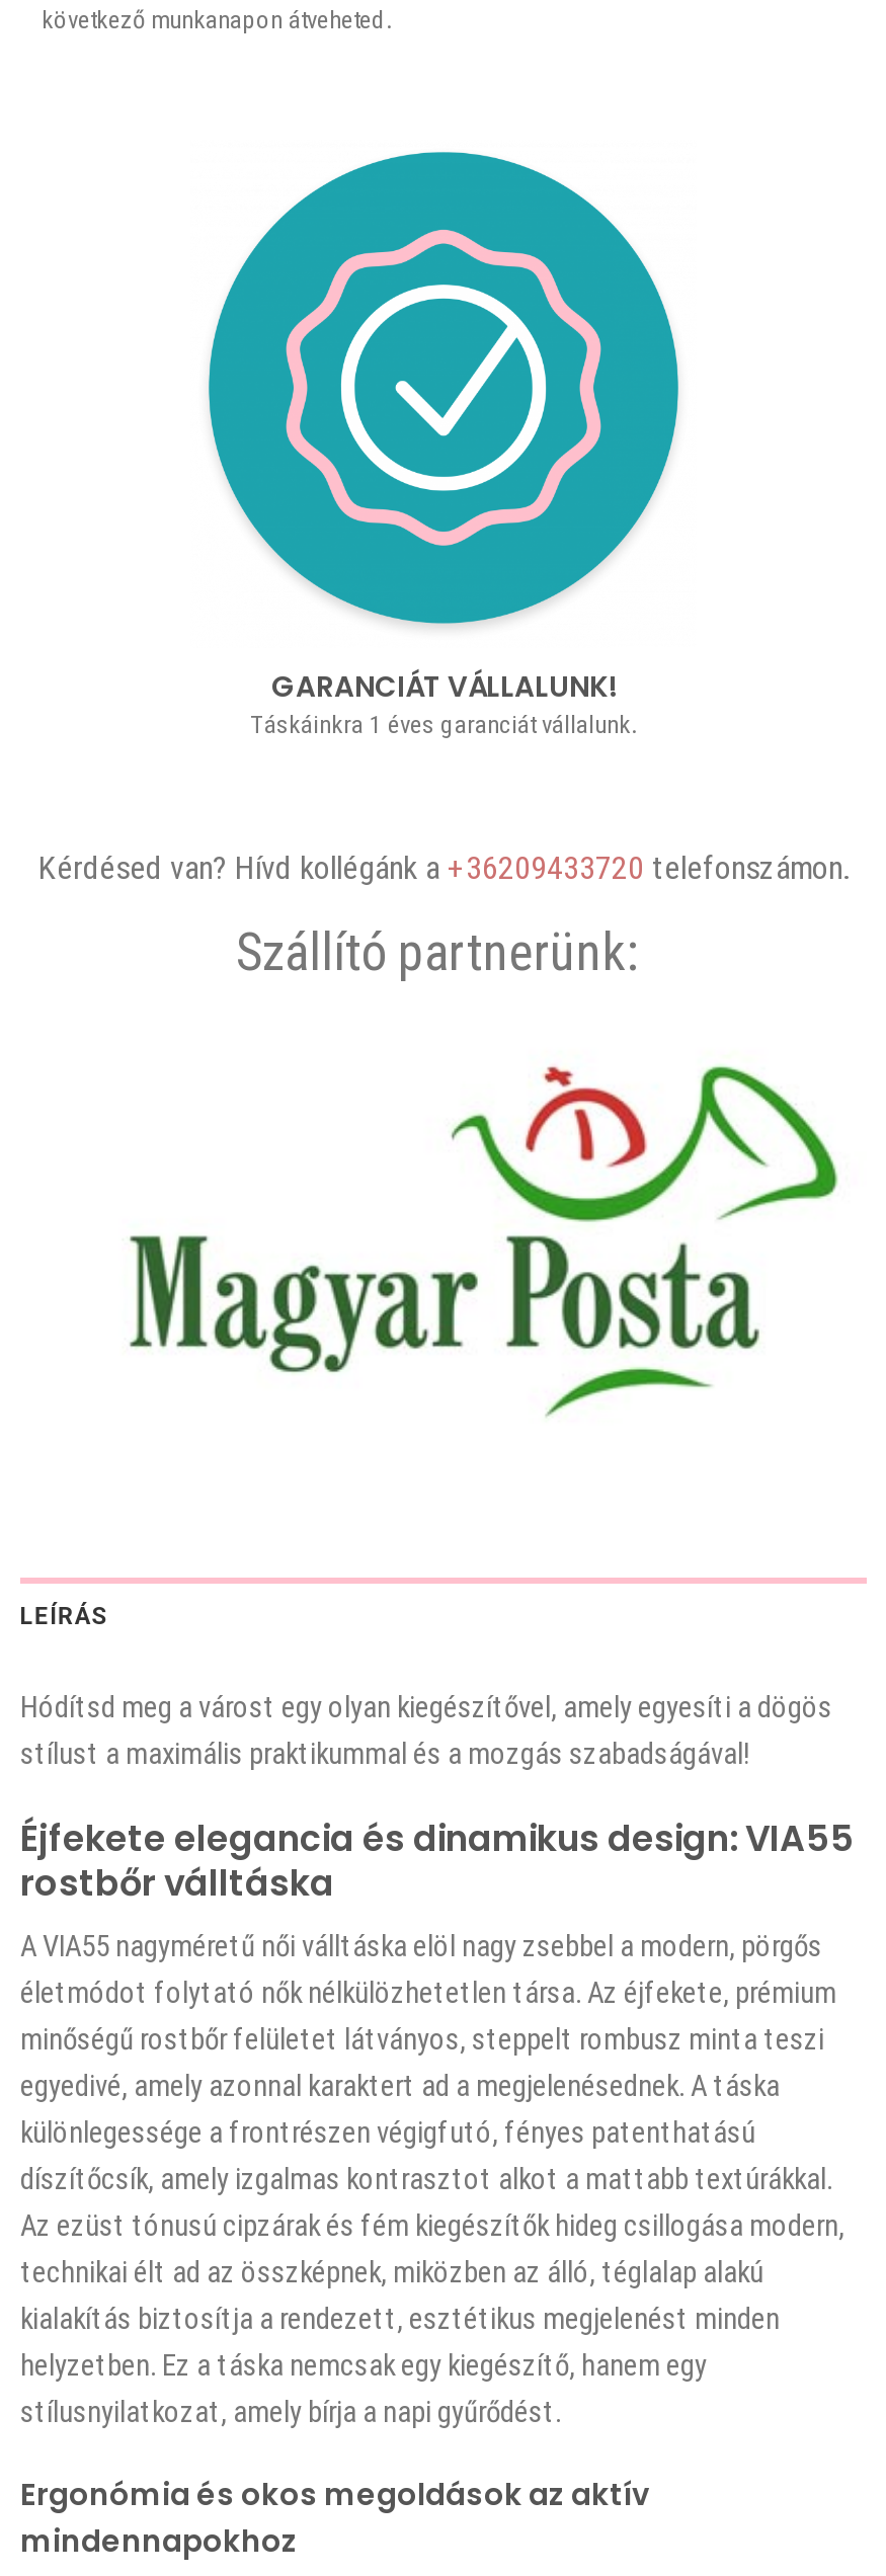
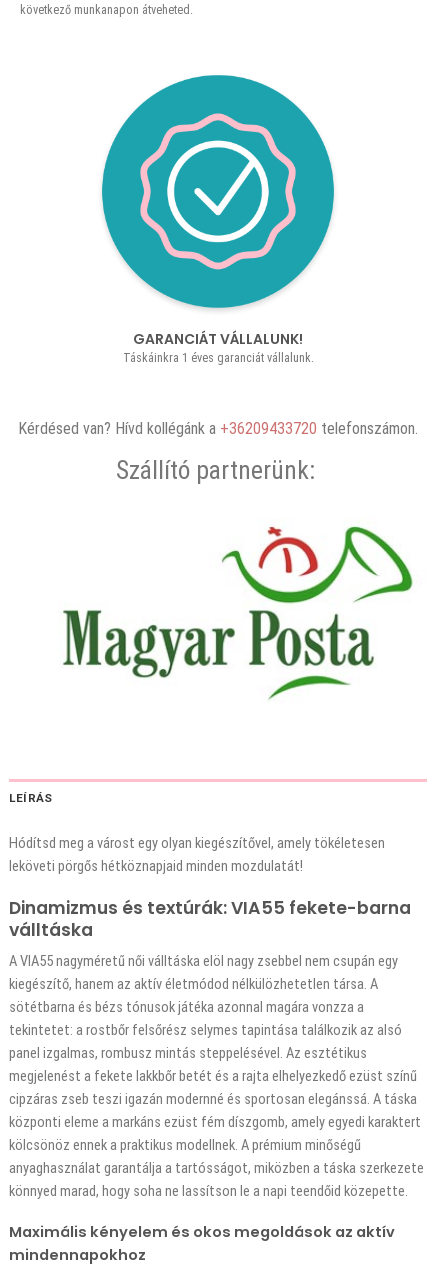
[20,1689,832,1772] Hódítsd meg a várost egy olyan kiegészítővel, amely egyesíti a dögös | stílust a maximális praktikummal és a mozgás szabadságával! -> [9,834,385,875] Hódítsd meg a várost egy olyan kiegészítővel, amely tökéletesen | leköveti pörgős hétköznapjaid minden mozdulatát!
[20,1814,855,2429] Éjfekete elegancia és dinamikus design: VIA55 | rostbőr válltáska | A VIA55 nagyméretű női válltáska elöl nagy zsebbel a modern, pörgős | életmódot folytató nők nélkülözhetetlen társa. Az éjfekete, prémium | minőségű rostbőr felületet látványos, steppelt rombusz minta teszi | egyedivé, amely azonnal karaktert ad a megjelenésednek. A táska | különlegessége a frontrészen végigfutó, fényes patenthatású | díszítőcsík, amely izgalmas kontrasztot alkot a mattabb textúrákkal. | Az ezüst tónusú cipzárak és fém kiegészítők hideg csillogása modern, | technikai élt ad az összképnek, miközben az álló, téglalap alakú | kialakítás biztosítja a rendezett, esztétikus megjelenést minden | helyzetben. Ez a táska nemcsak egy kiegészítő, hanem egy | stílusnyilatkozat, amely bírja a napi gyűrődést. -> [9,896,424,1199] Dinamizmus és textúrák: VIA55 fekete-barna | válltáska | A VIA55 nagyméretű női válltáska elöl nagy zsebbel nem csupán egy | kiegészítő, hanem az aktív életmódod nélkülözhetetlen társa. A | sötétbarna és bézs tónusok játéka azonnal magára vonzza a | tekintetet: a rostbőr felsőrész selymes tapintása találkozik az alsó | panel izgalmas, rombusz mintás steppelésével. Az esztétikus | megjelenést a fekete lakkbőr betét és a rajta elhelyezkedő ezüst színű | cipzáras zseb teszi igazán modernné és sportosan elegánssá. A táska | központi eleme a markáns ezüst fém díszgomb, amely egyedi karaktert | kölcsönöz ennek a praktikus modellnek. A prémium minőségű | anyaghasználat garantálja a tartósságot, miközben a táska szerkezete | könnyed marad, hogy soha ne lassítson le a napi teendőid közepette.
[20,2476,650,2516] Ergonómia és okos megoldások az aktív -> [9,1222,395,1242] Maximális kényelem és okos megoldások az aktív

